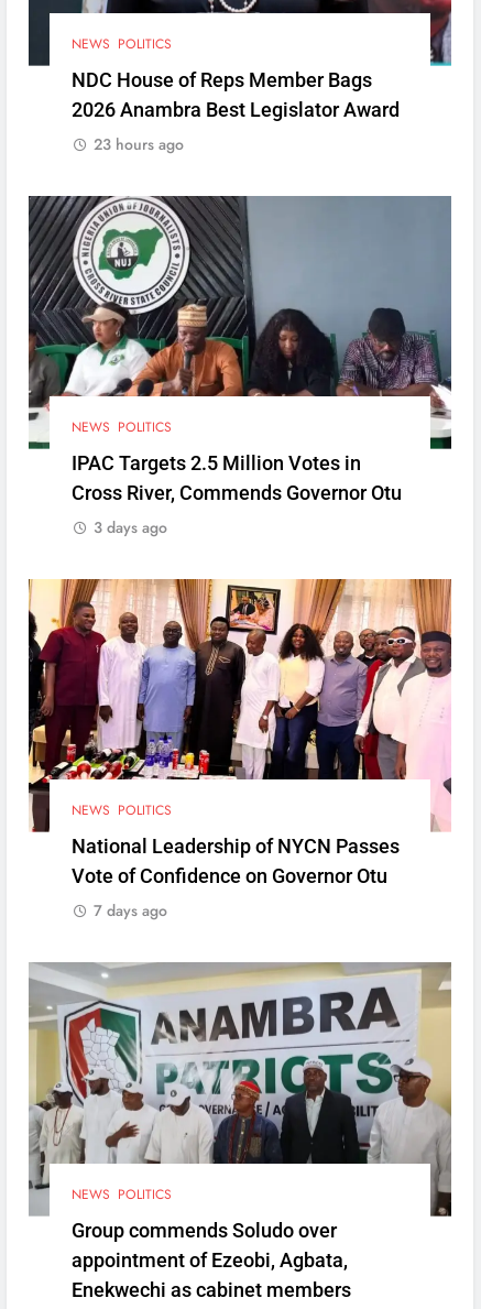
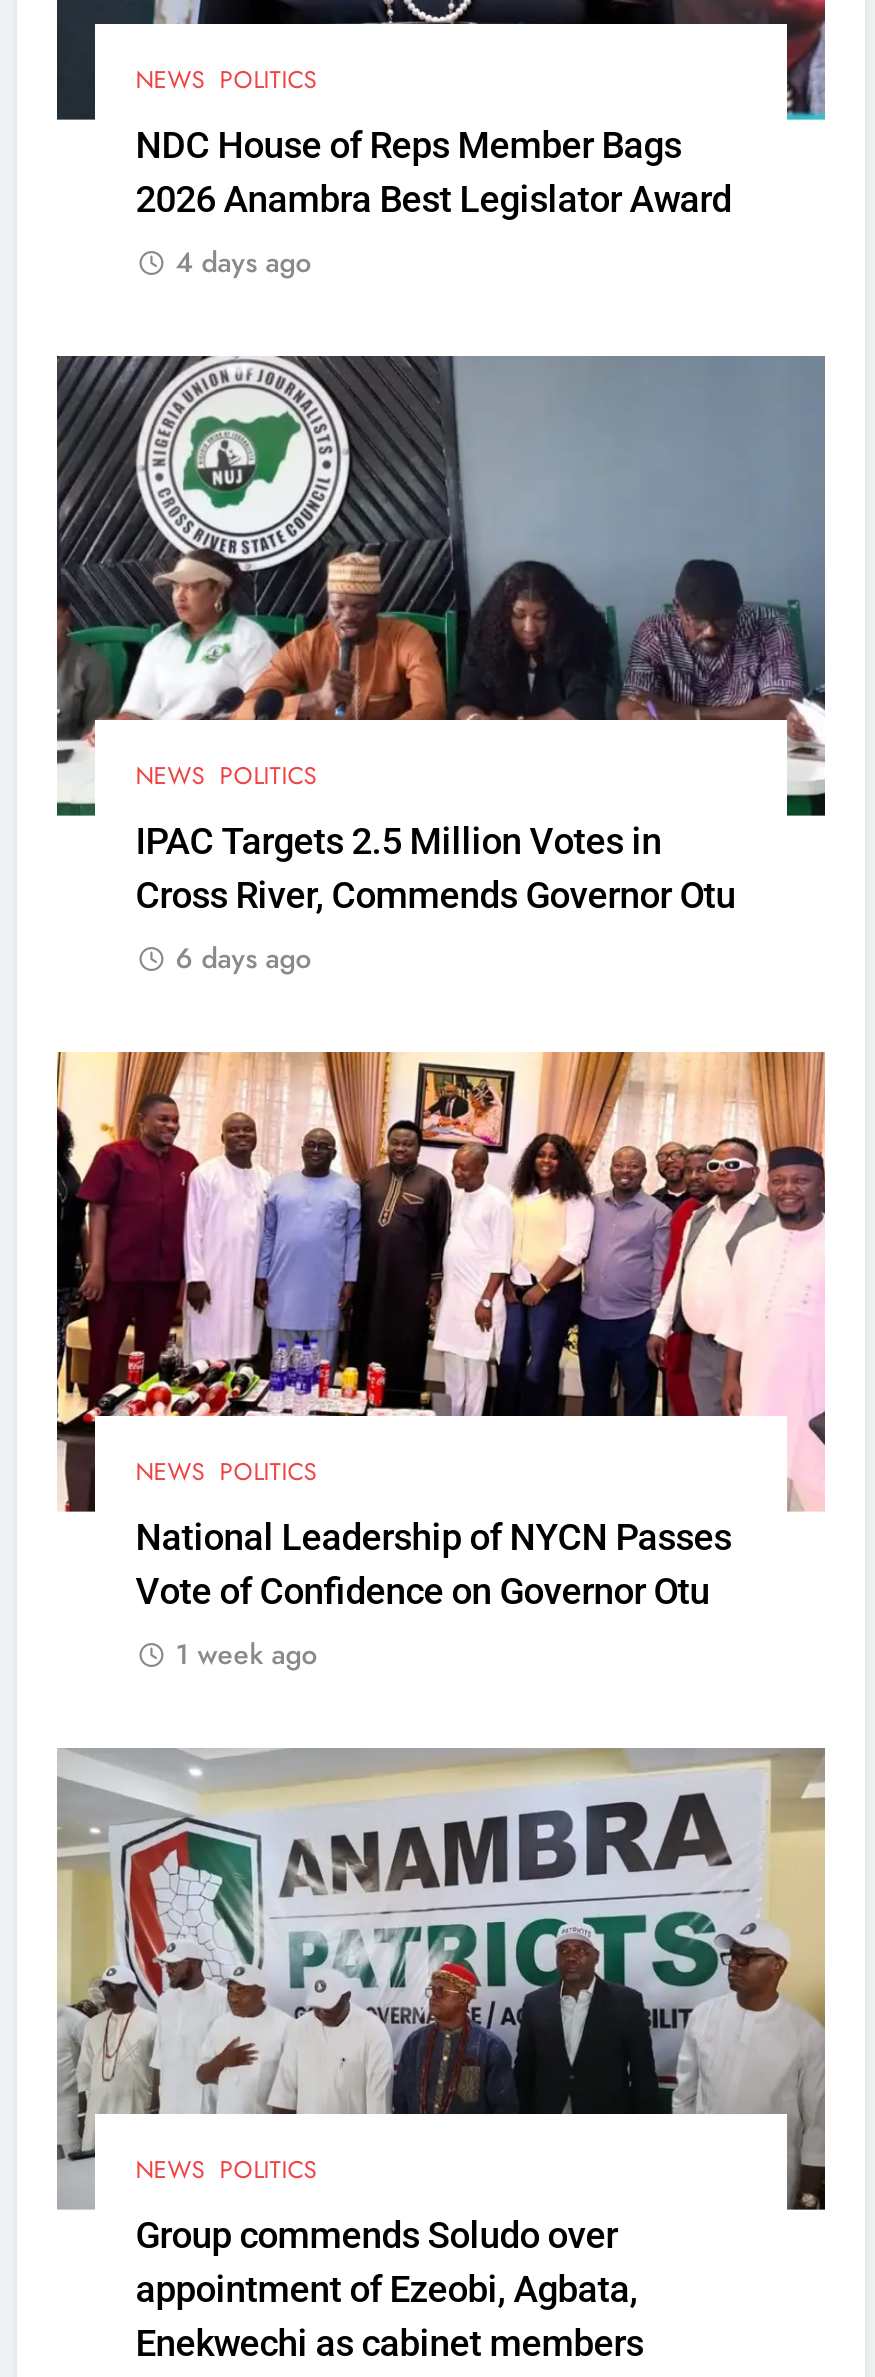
[94,133,184,155] 23 hours ago -> [175,241,311,281] 4 days ago
[94,516,168,538] 3 days ago -> [175,938,311,978] 6 days ago
[94,900,168,922] 7 days ago -> [175,1635,317,1675] 1 week ago

